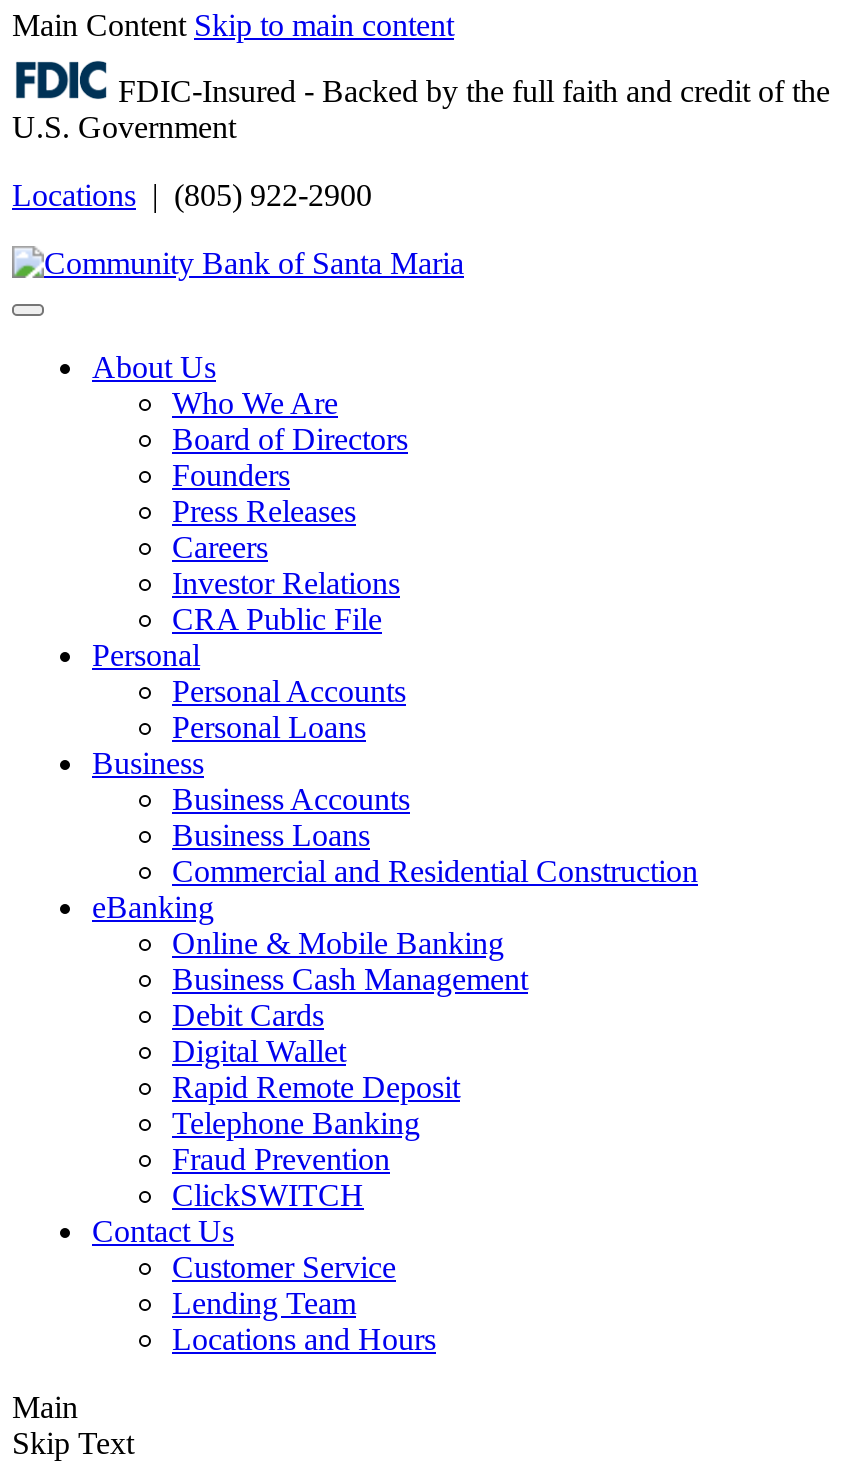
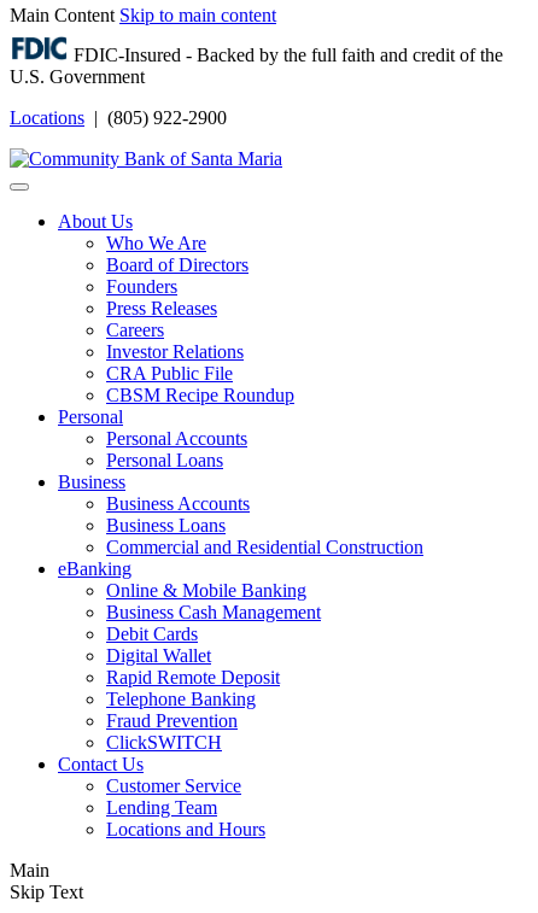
none -> [106,385,294,405] CBSM Recipe Roundup

